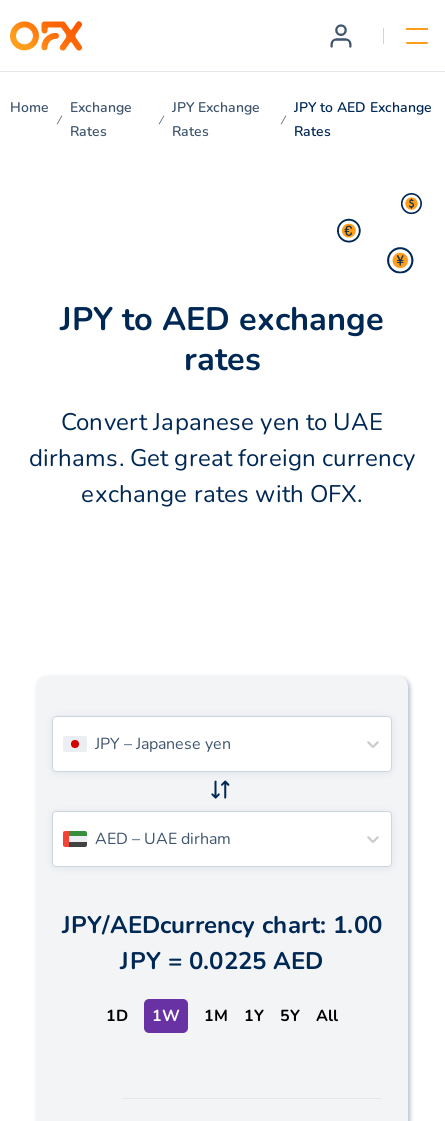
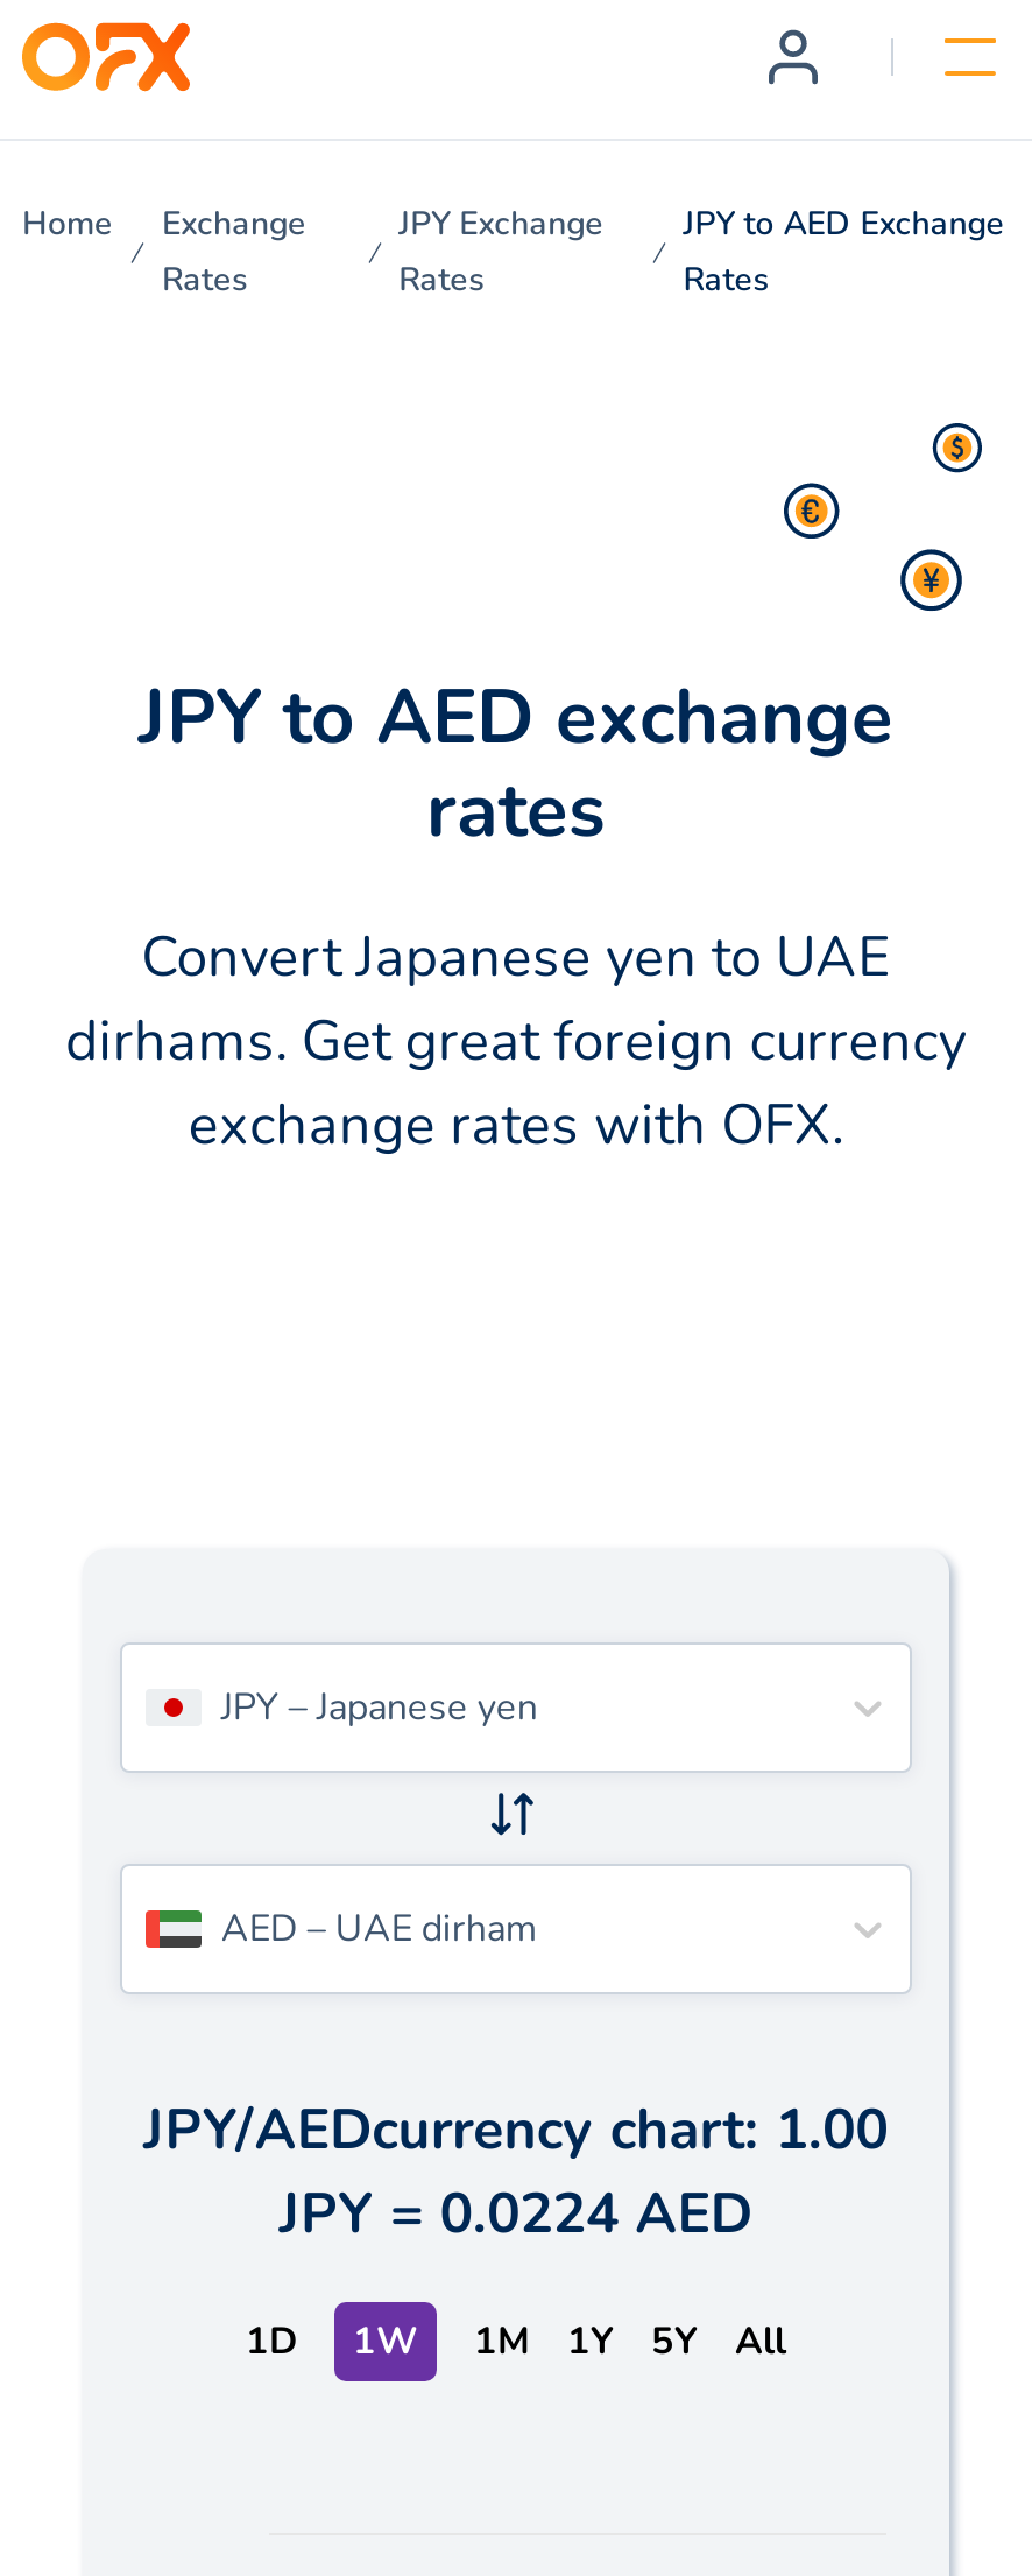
[120,945,324,977] JPY = 0.0225 AED -> [279,2177,753,2251] JPY = 0.0224 AED

